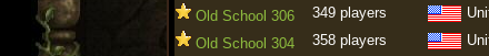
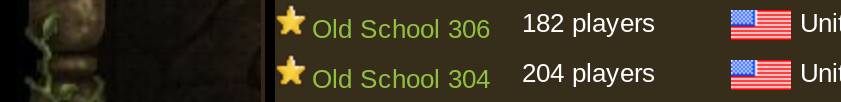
[195,4,386,24] Old School 306 349 players -> [312,8,656,44] Old School 306 182 players
[195,32,386,52] Old School 304 358 players -> [312,58,656,94] Old School 304 204 players

